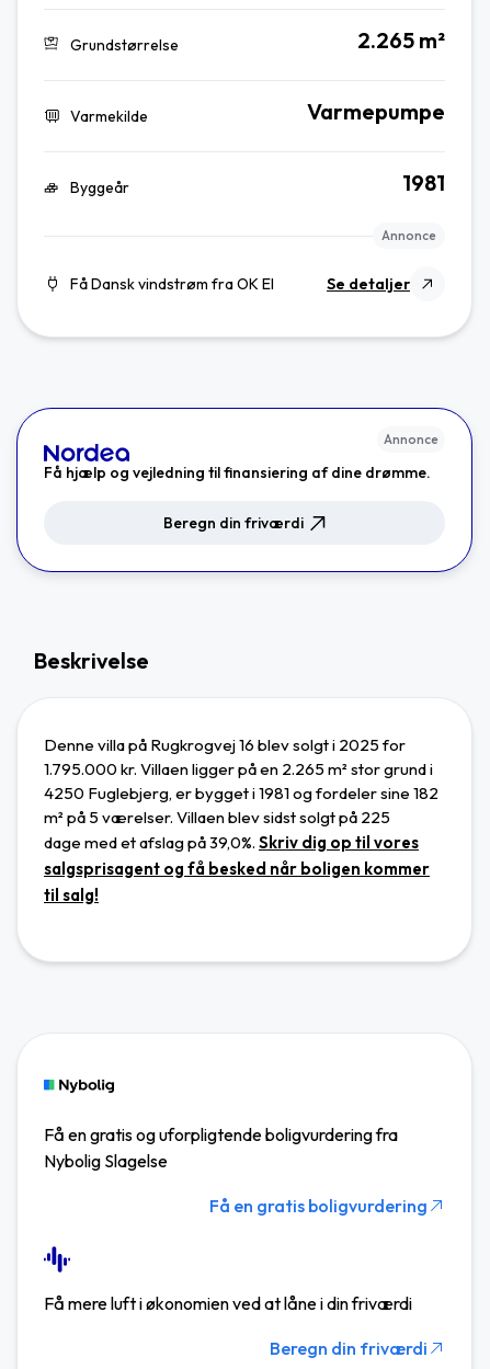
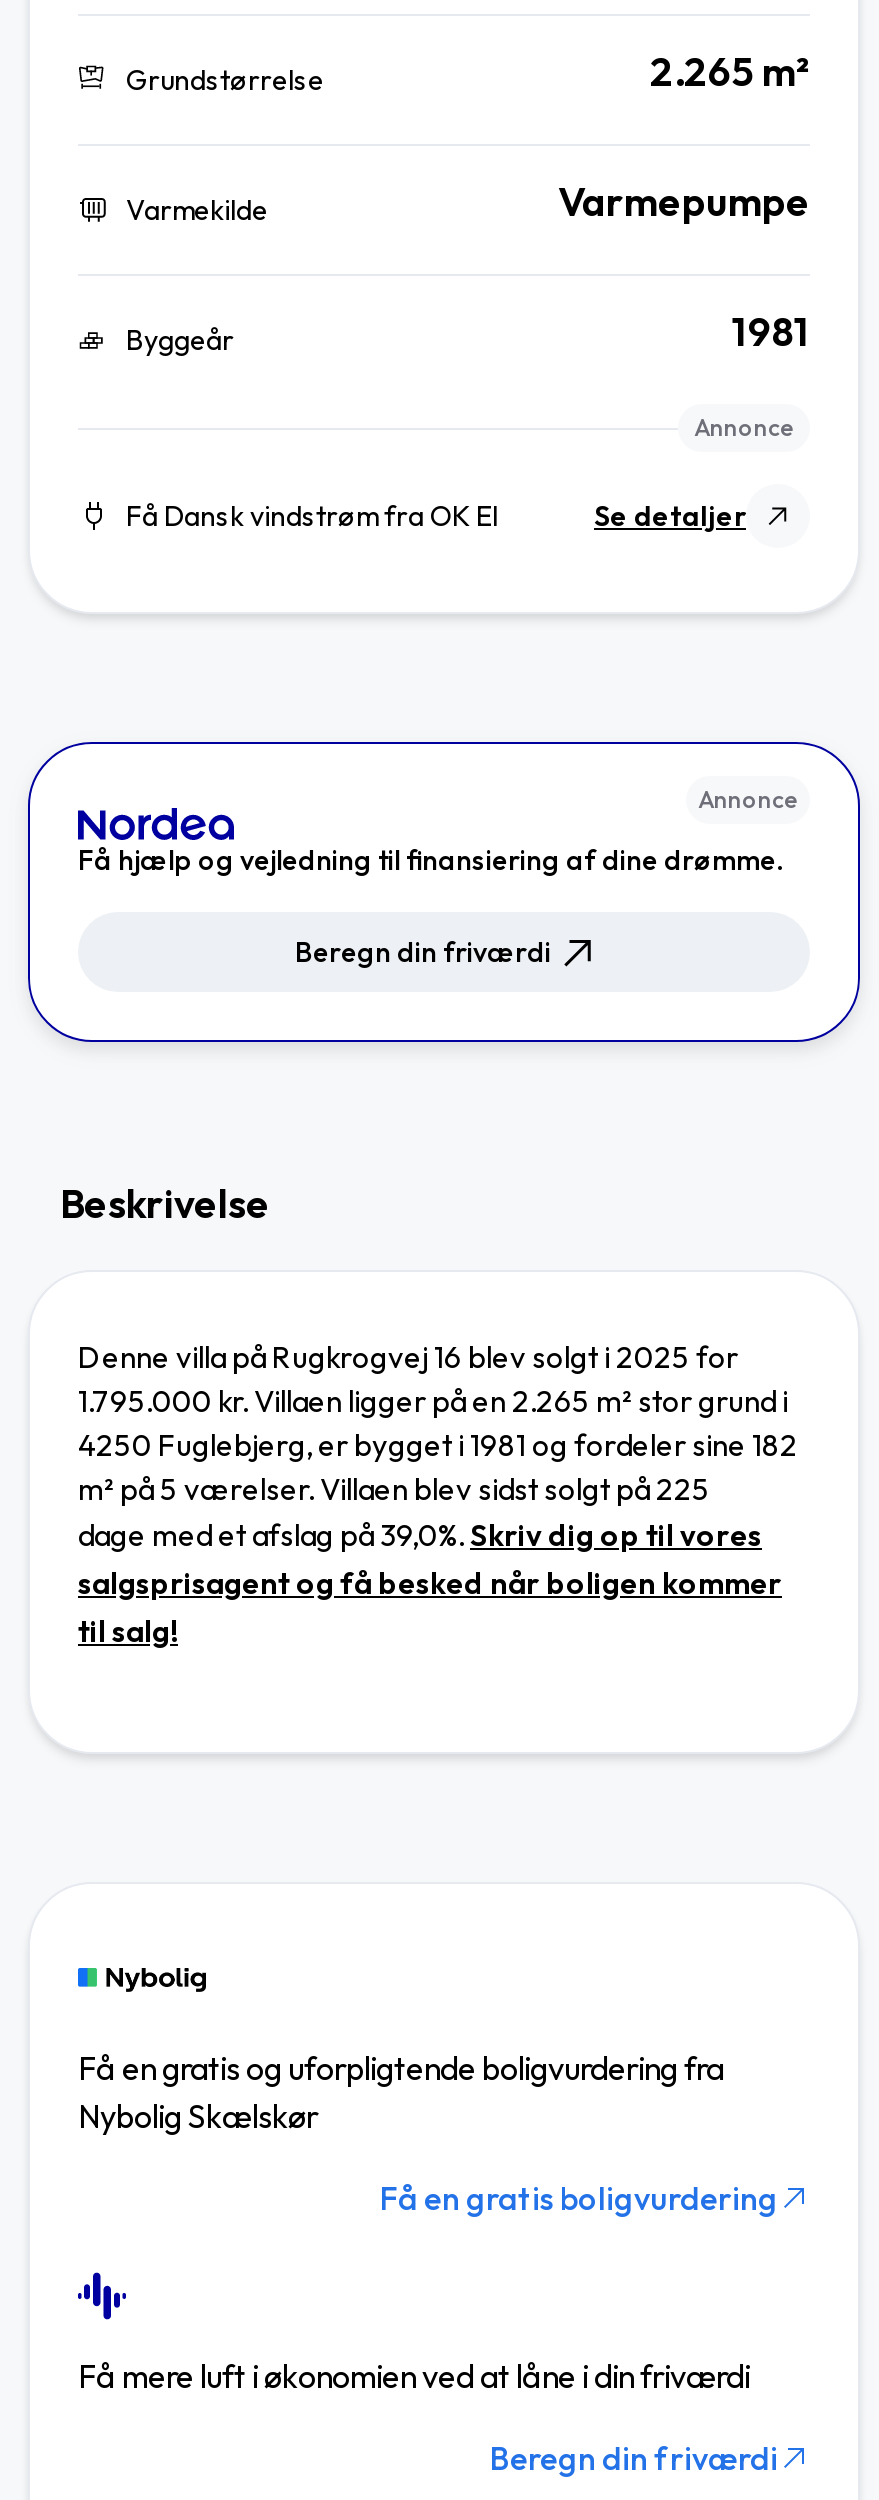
[44,1150,168,1172] Nybolig Slagelse -> [78,2096,318,2136] Nybolig Skælskør

